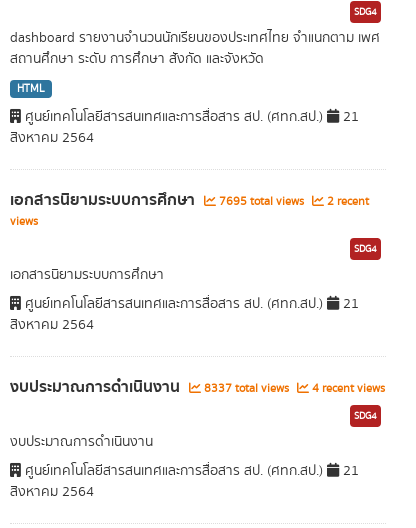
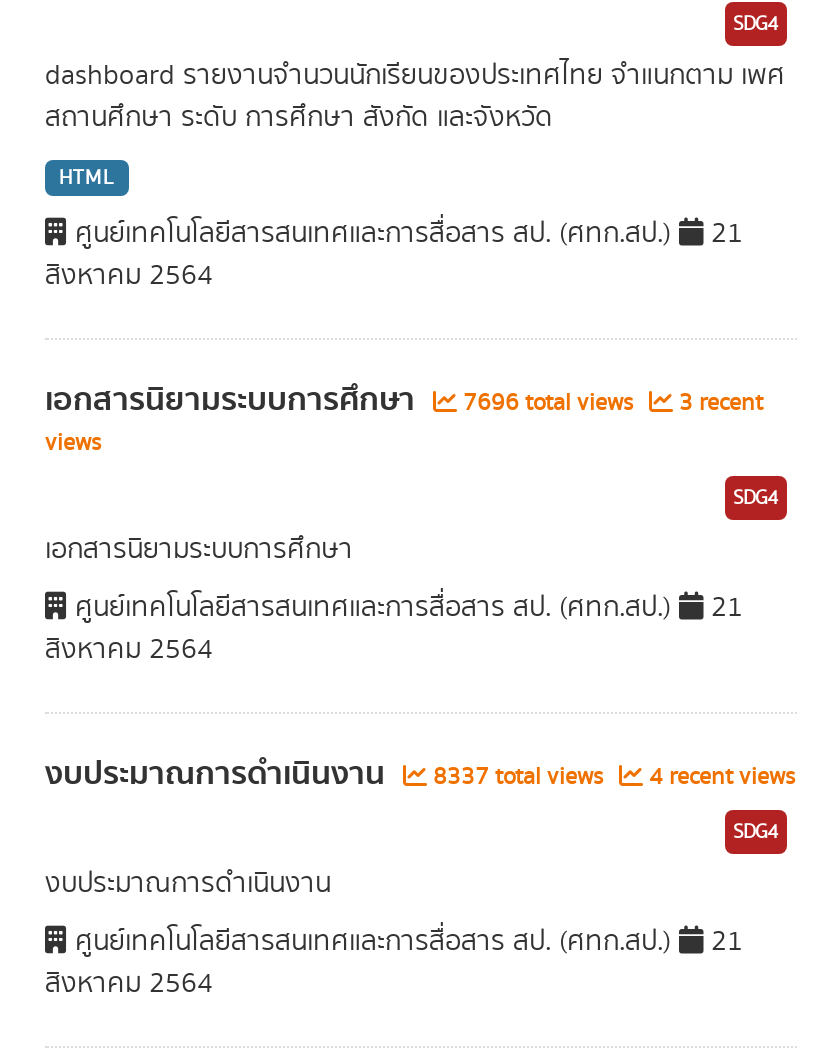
[216,193,307,210] 7695 total views -> [457,386,639,420] 7696 total views
[324,193,369,210] 2 recent -> [673,386,763,420] 3 recent

